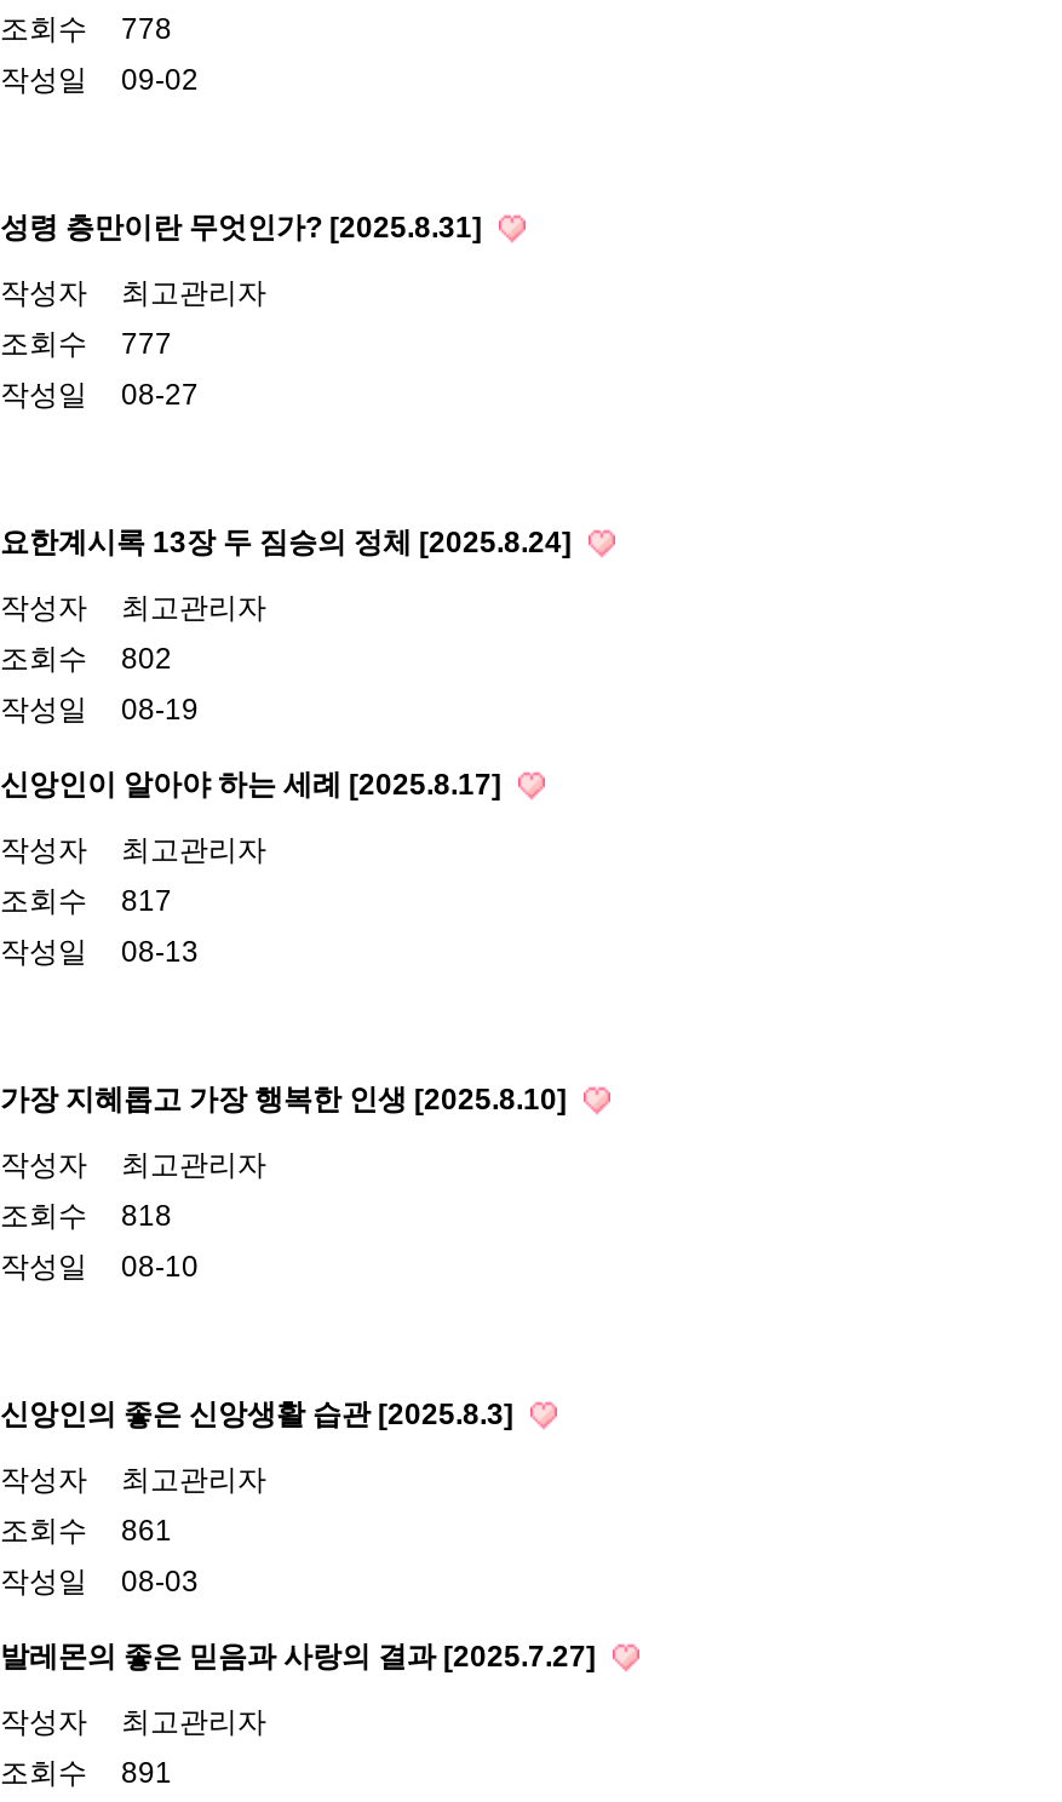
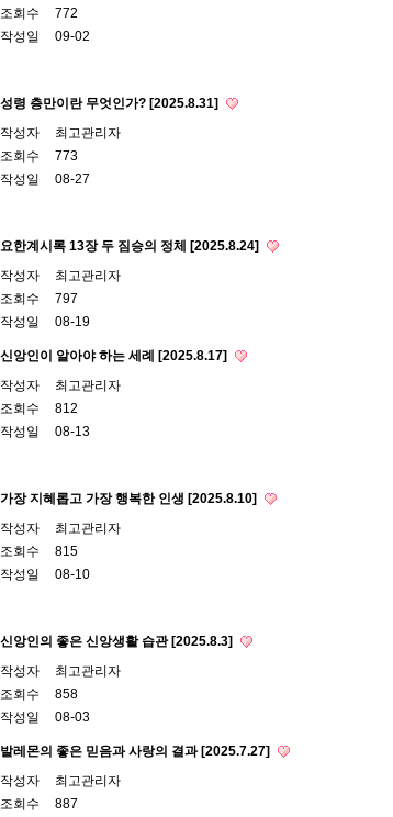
[0,12,172,46] 조회수 778 -> [0,5,78,21] 조회수 772
[0,327,172,361] 조회수 777 -> [0,148,78,164] 조회수 773
[0,642,172,676] 조회수 802 -> [0,291,78,306] 조회수 797
[0,884,172,918] 조회수 817 -> [0,401,78,416] 조회수 812
[0,1199,172,1233] 조회수 818 -> [0,544,78,559] 조회수 815
[0,1514,172,1548] 조회수 861 -> [0,686,78,702] 조회수 858
[0,1756,172,1790] 조회수 891 -> [0,796,78,812] 조회수 887

